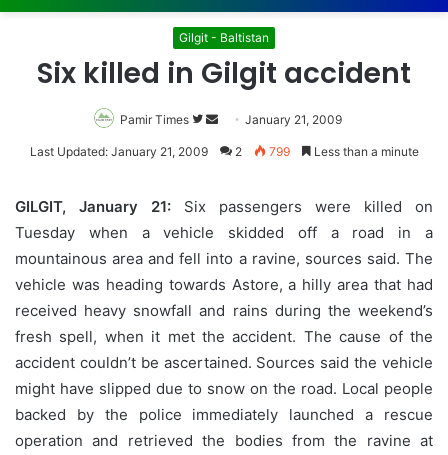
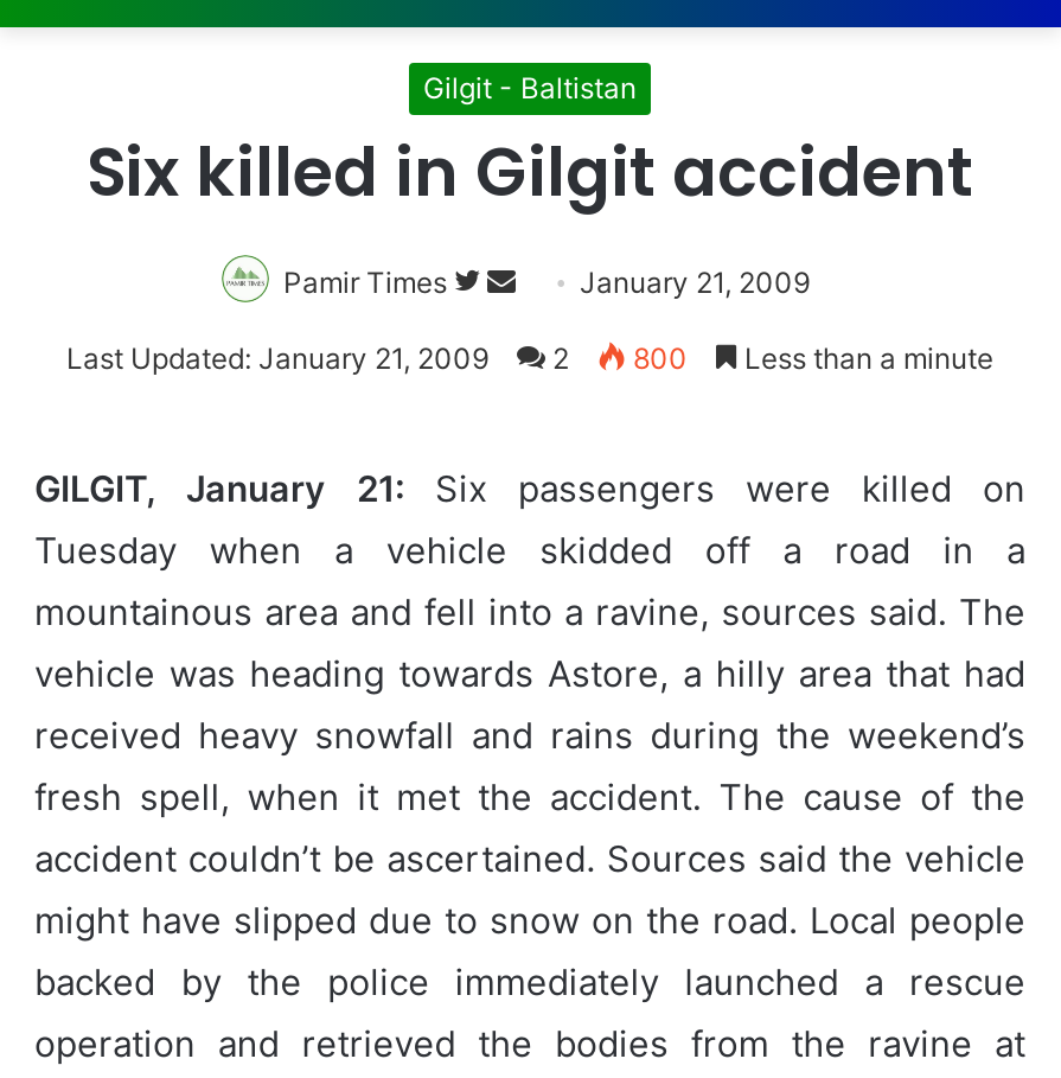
[29,144,418,159] Last Updated: January 21, 2009 2 799 Less than a minute -> [66,341,993,376] Last Updated: January 21, 2009 2 800 Less than a minute

